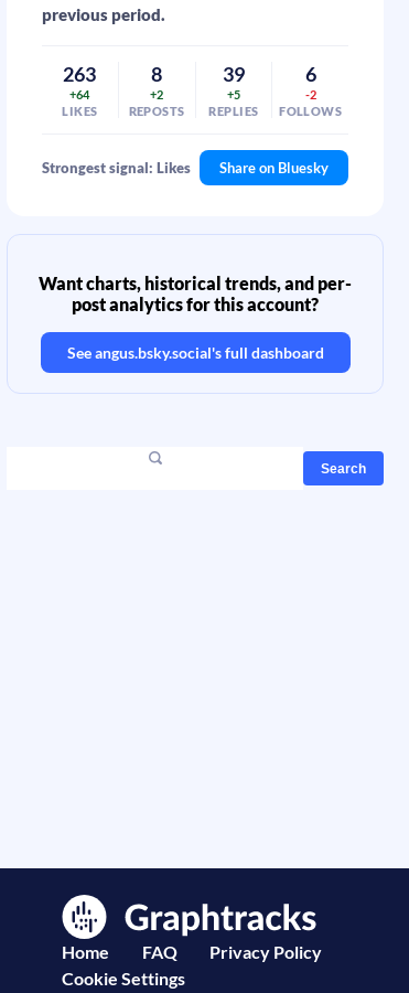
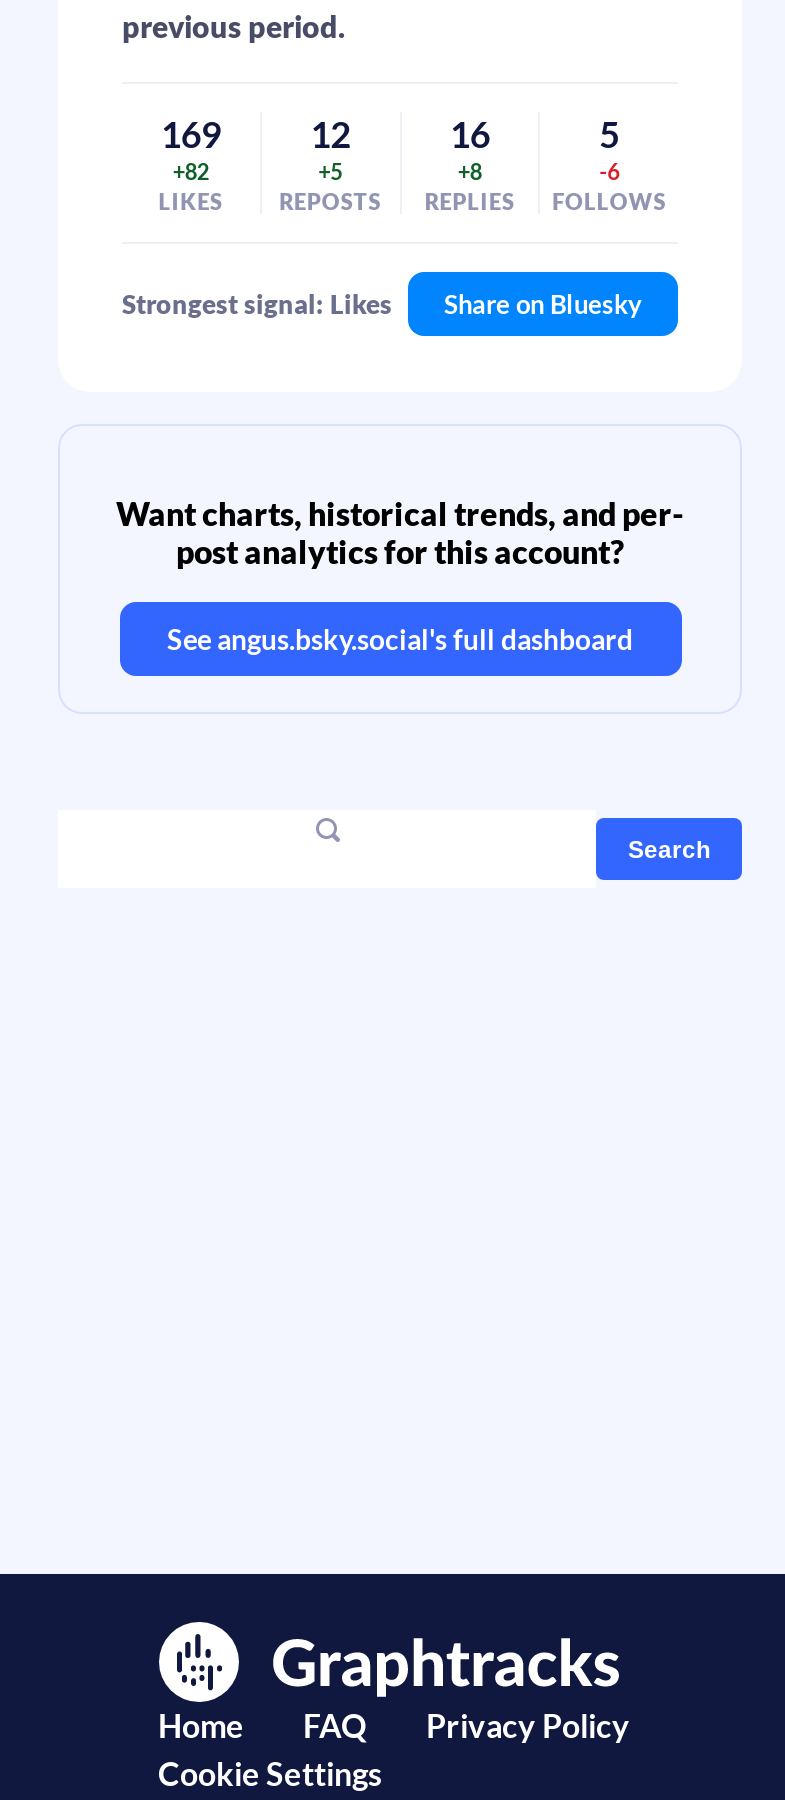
[63,62,96,86] 263 -> [161,112,221,156] 169
[151,62,162,86] 8 -> [310,112,350,156] 12
[223,62,245,86] 39 -> [450,112,490,156] 16
[305,62,316,86] 6 -> [599,112,619,156] 5
[70,87,90,102] +64 -> [173,158,209,184] +82
[150,87,163,102] +2 -> [318,158,342,184] +5
[227,87,240,102] +5 -> [458,158,482,184] +8
[305,87,316,102] -2 -> [599,158,619,184] -6

